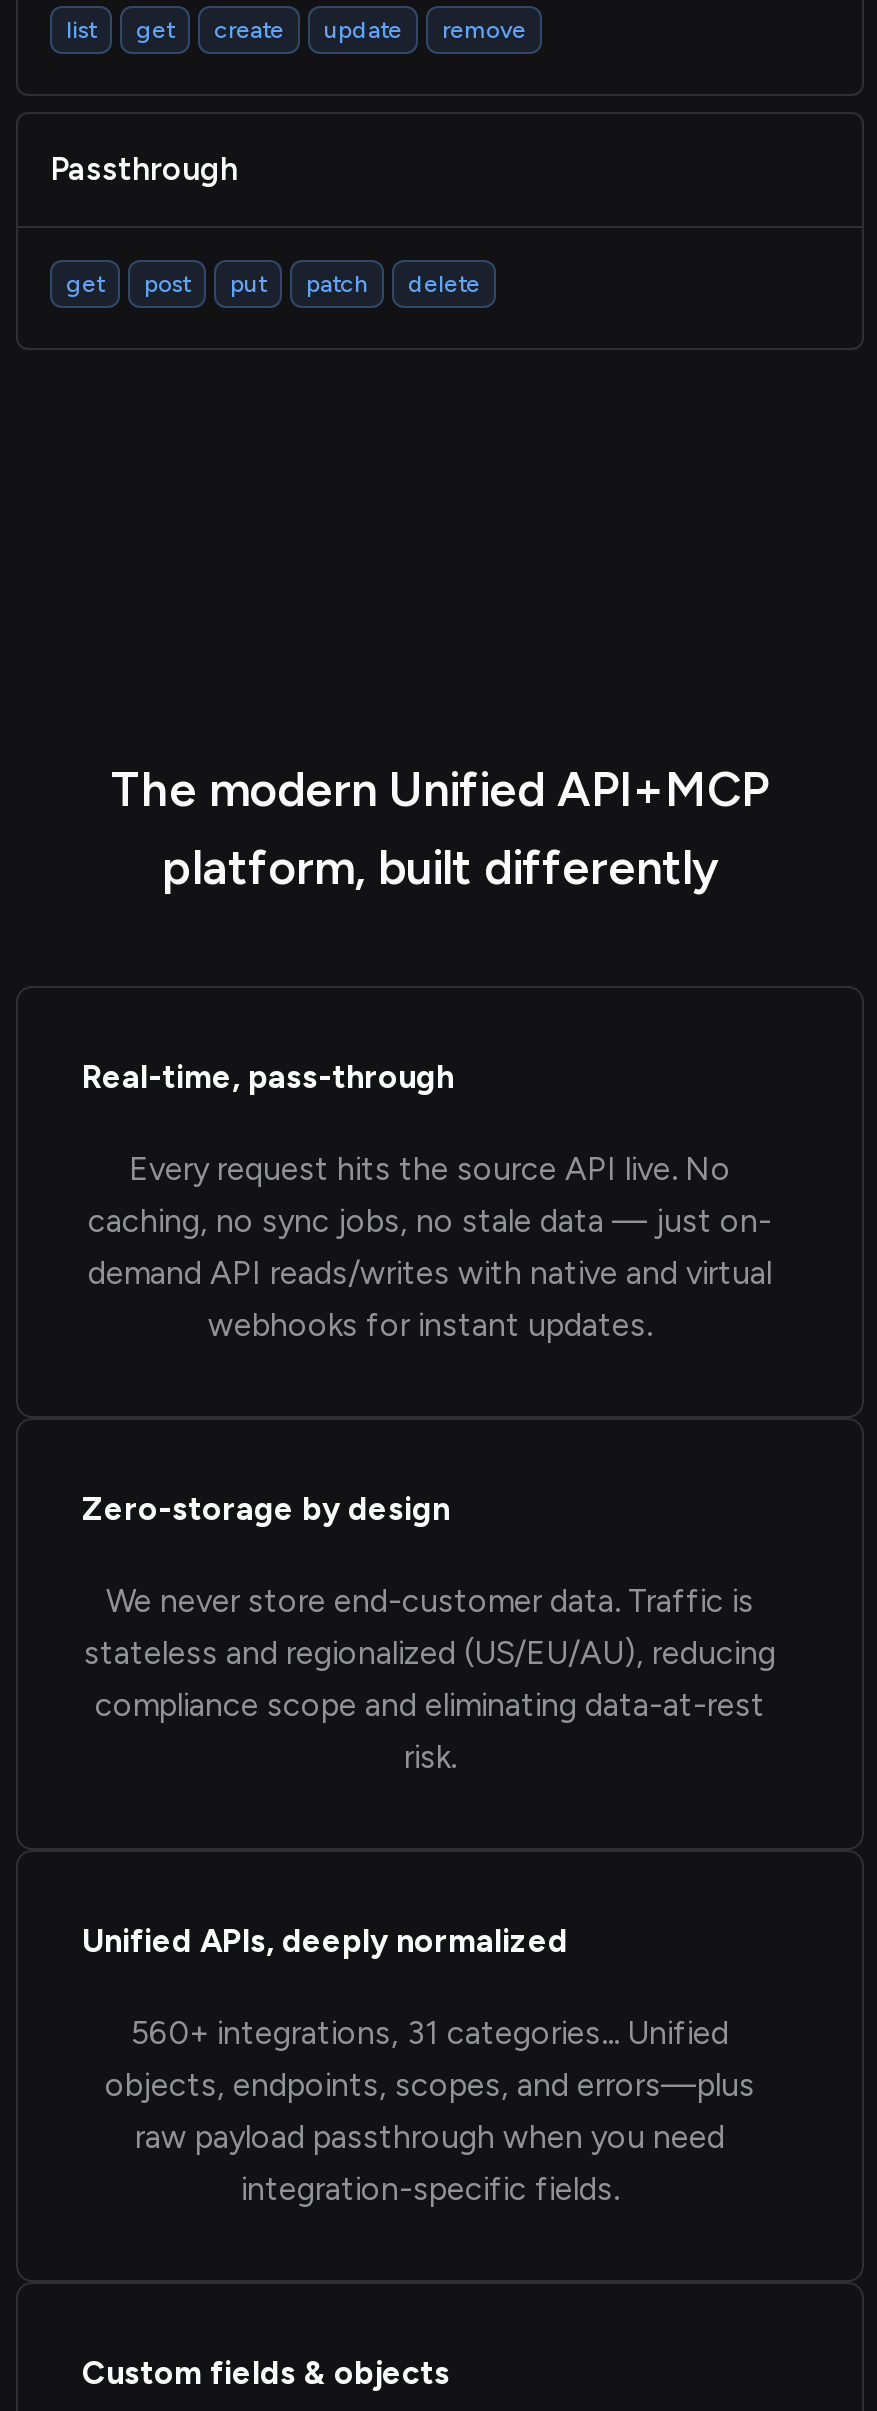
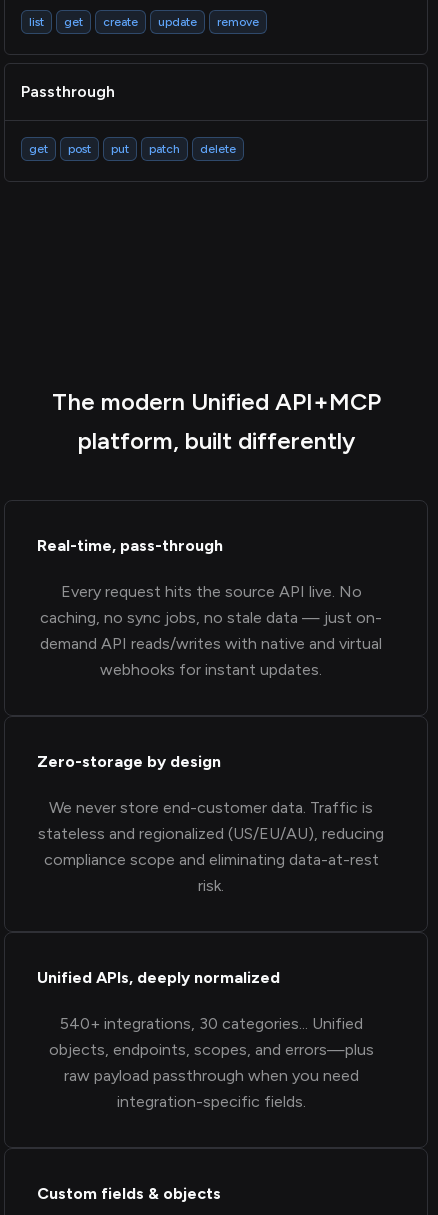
[131,2014,729,2052] 560+ integrations, 31 categories... Unified -> [59,1014,362,1033] 540+ integrations, 30 categories... Unified

